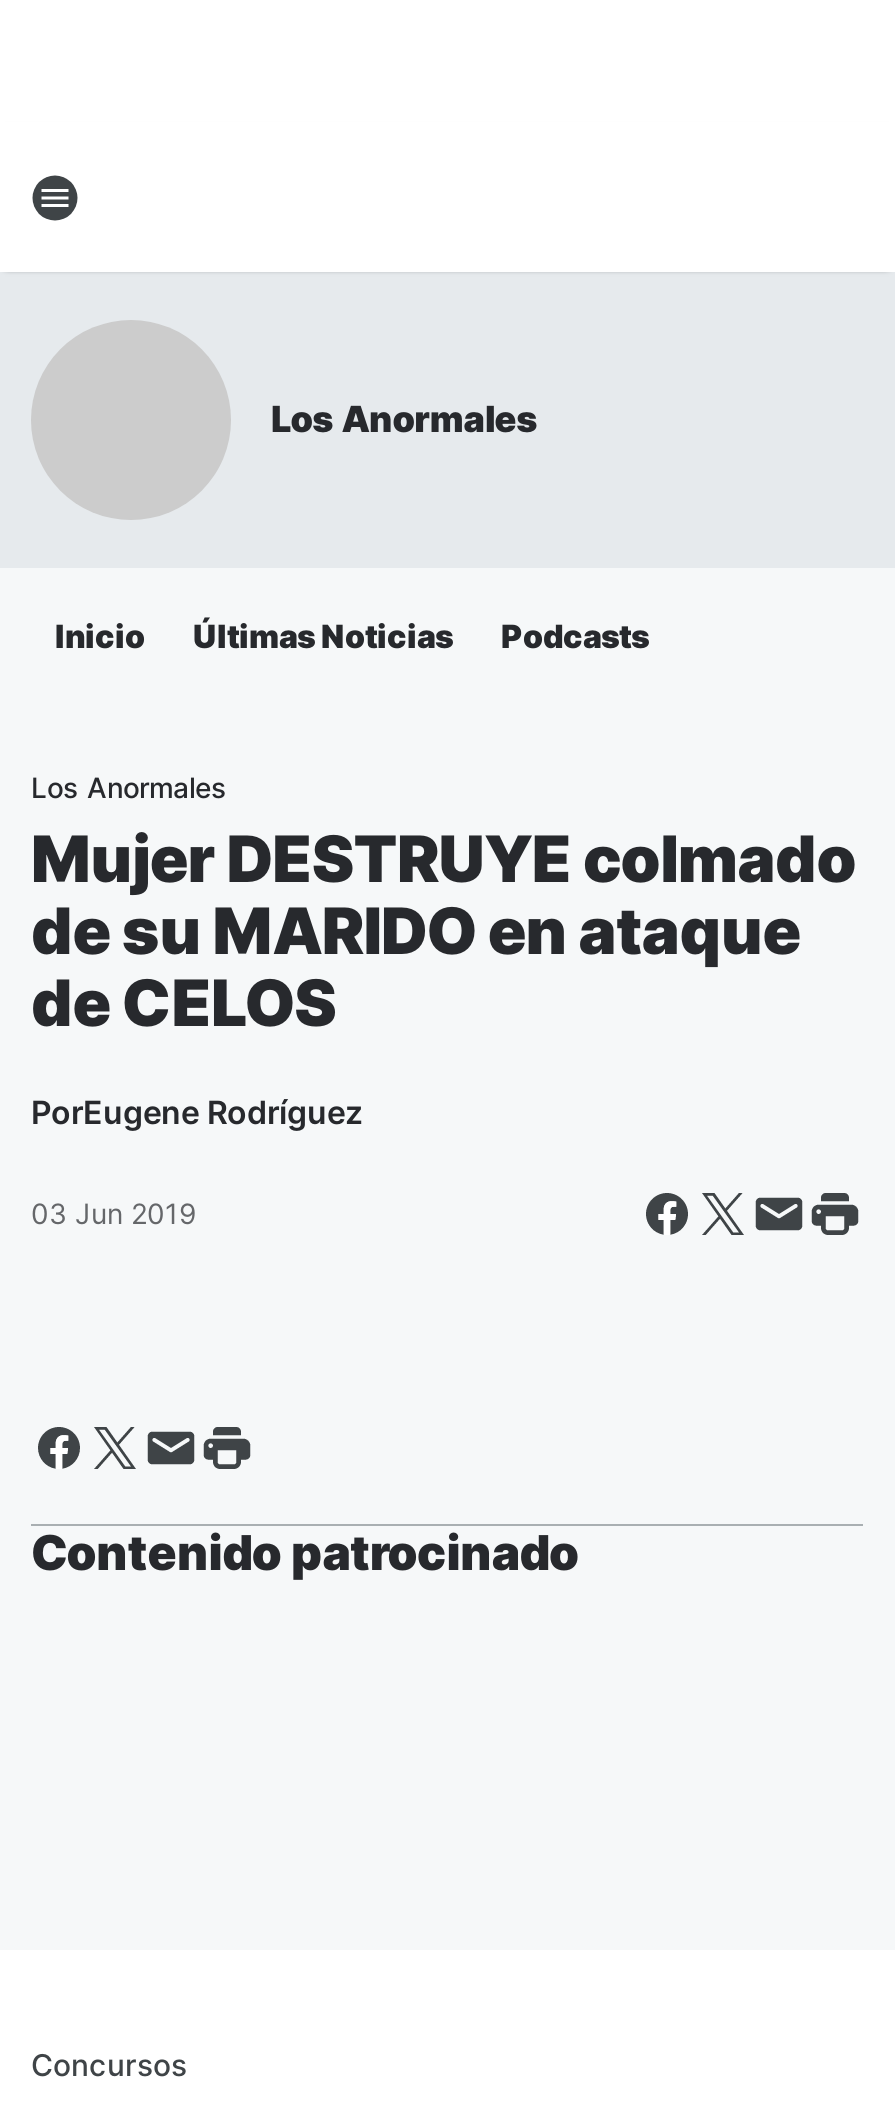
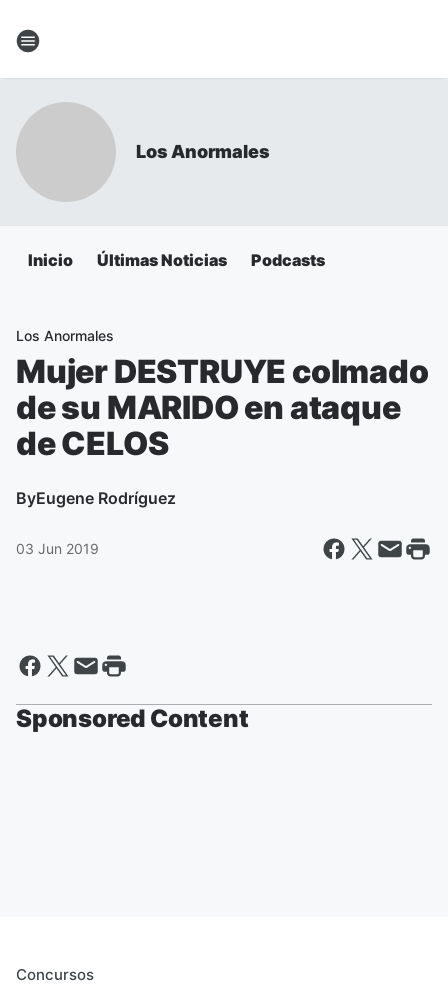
[31,1092,363,1132] PorEugene Rodríguez -> [16,488,176,508] ByEugene Rodríguez
[31,1524,579,1582] Contenido patrocinado -> [16,704,249,733] Sponsored Content

